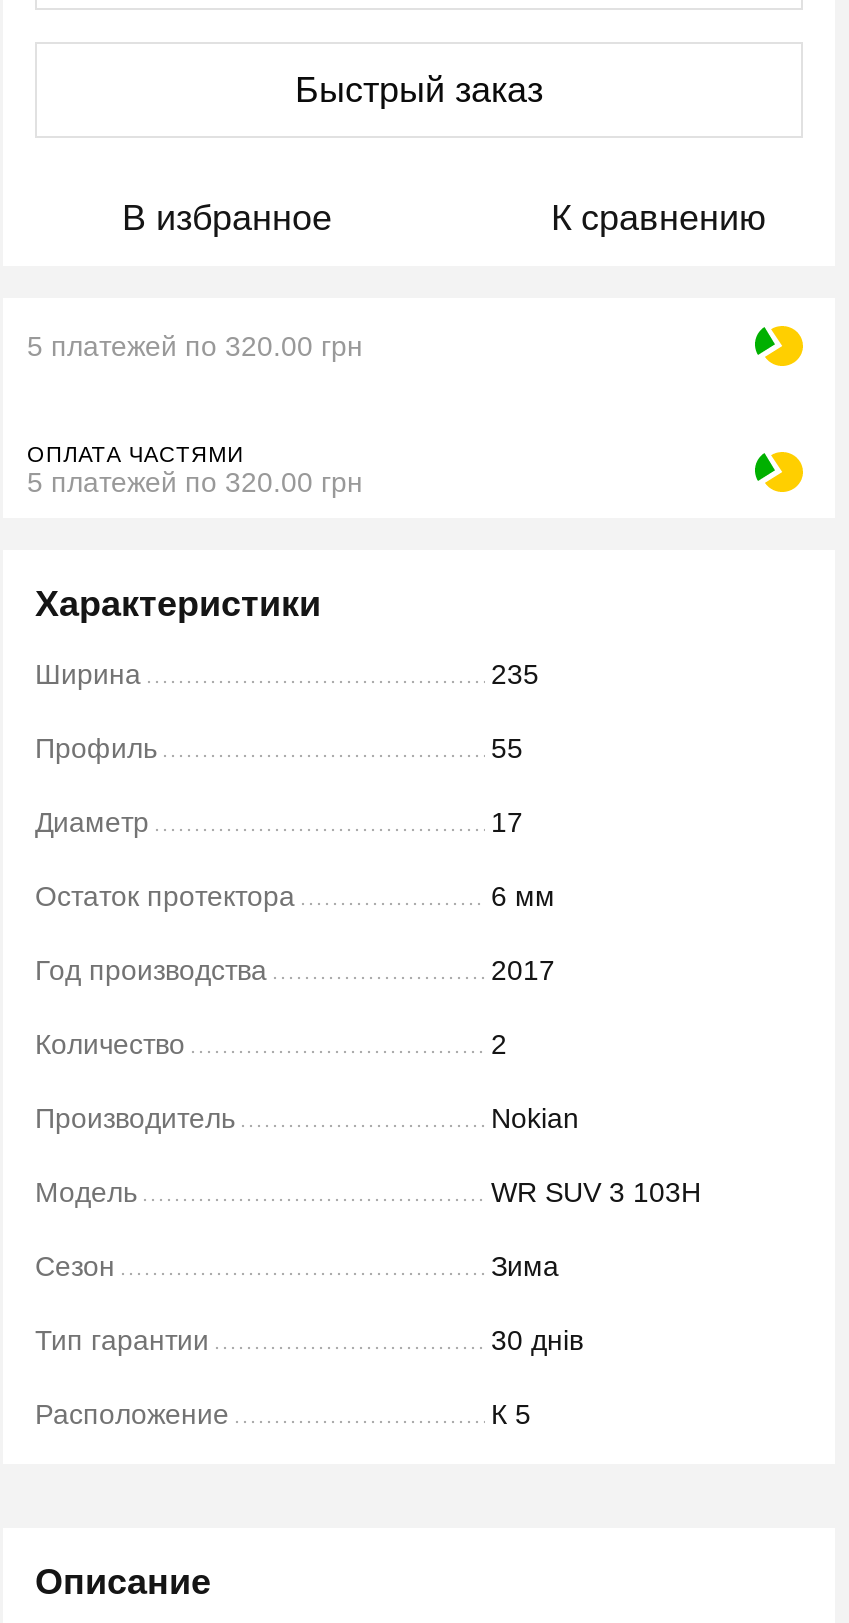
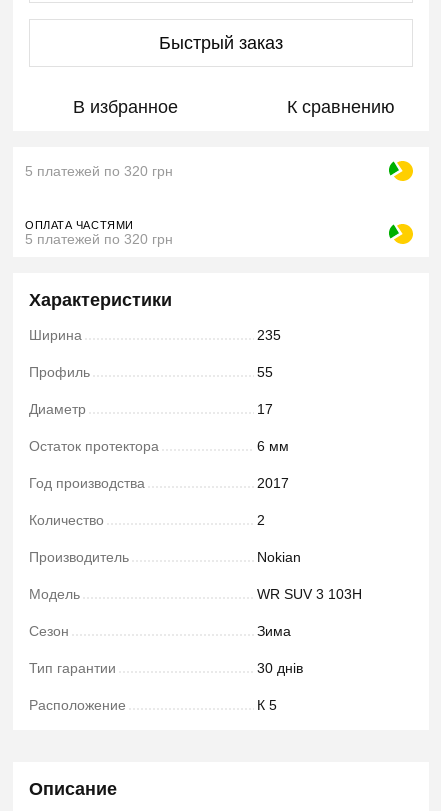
[27,330,363,362] 5 платежей по 320.00 грн -> [25,163,173,179] 5 платежей по 320 грн
[27,466,363,498] 5 платежей по 320.00 грн -> [25,231,173,247] 5 платежей по 320 грн

